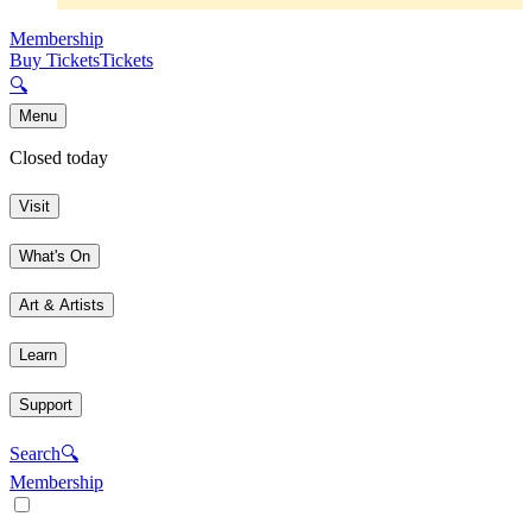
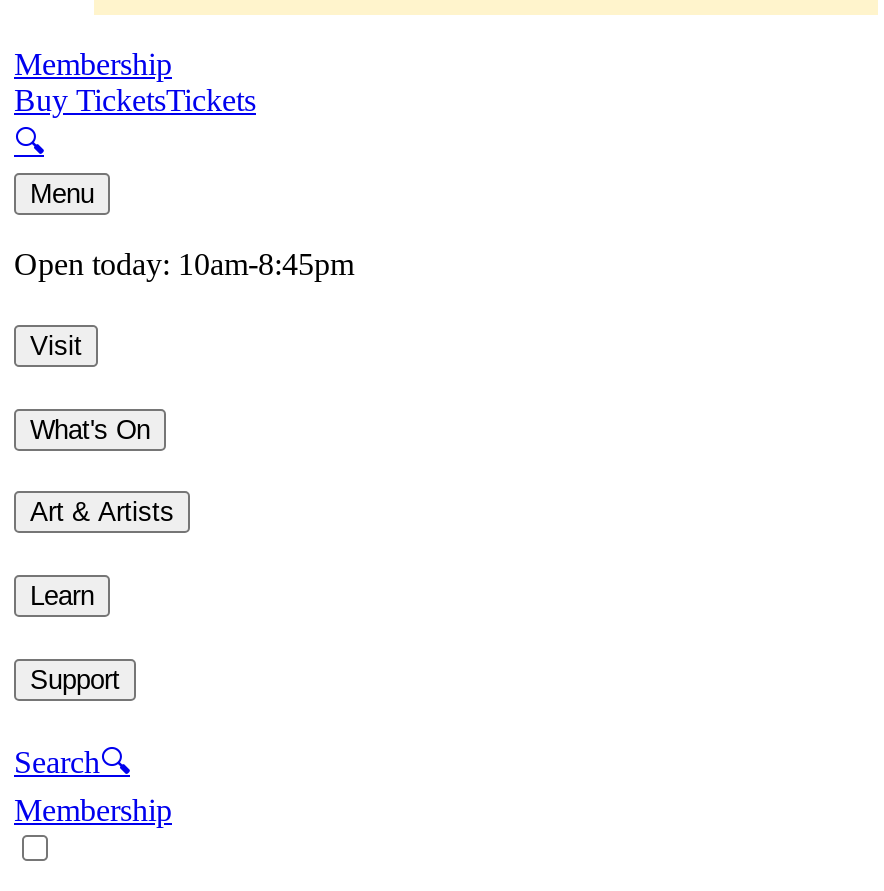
[9,148,108,168] Closed today -> [14,248,354,282] Open today: 10am-8:45pm

